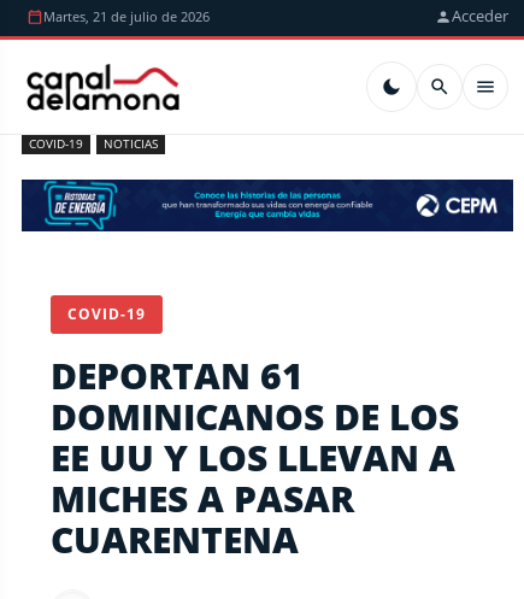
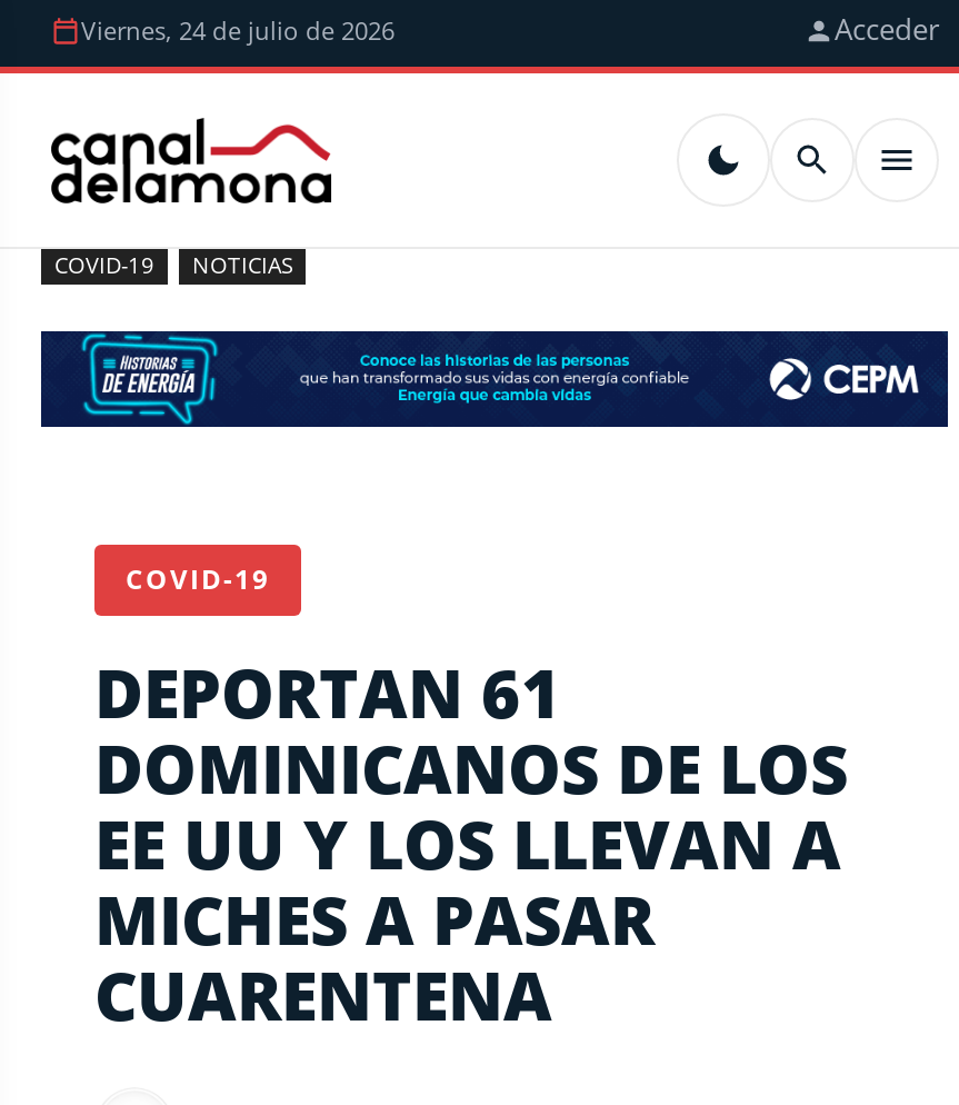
[43,7,210,25] Martes, 21 de julio de 2026 -> [81,13,394,47] Viernes, 24 de julio de 2026

